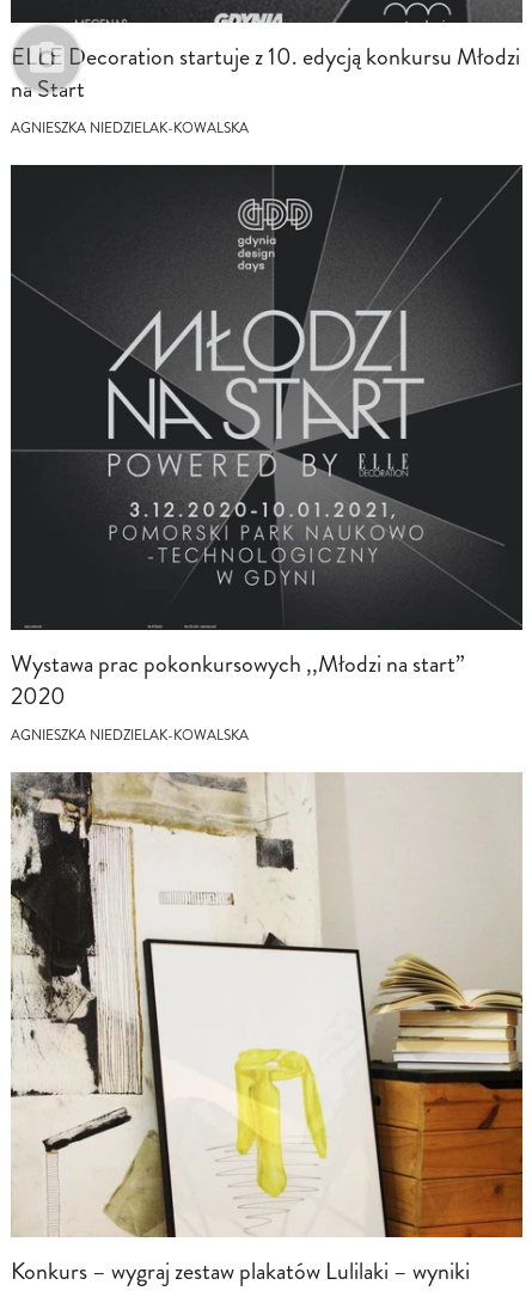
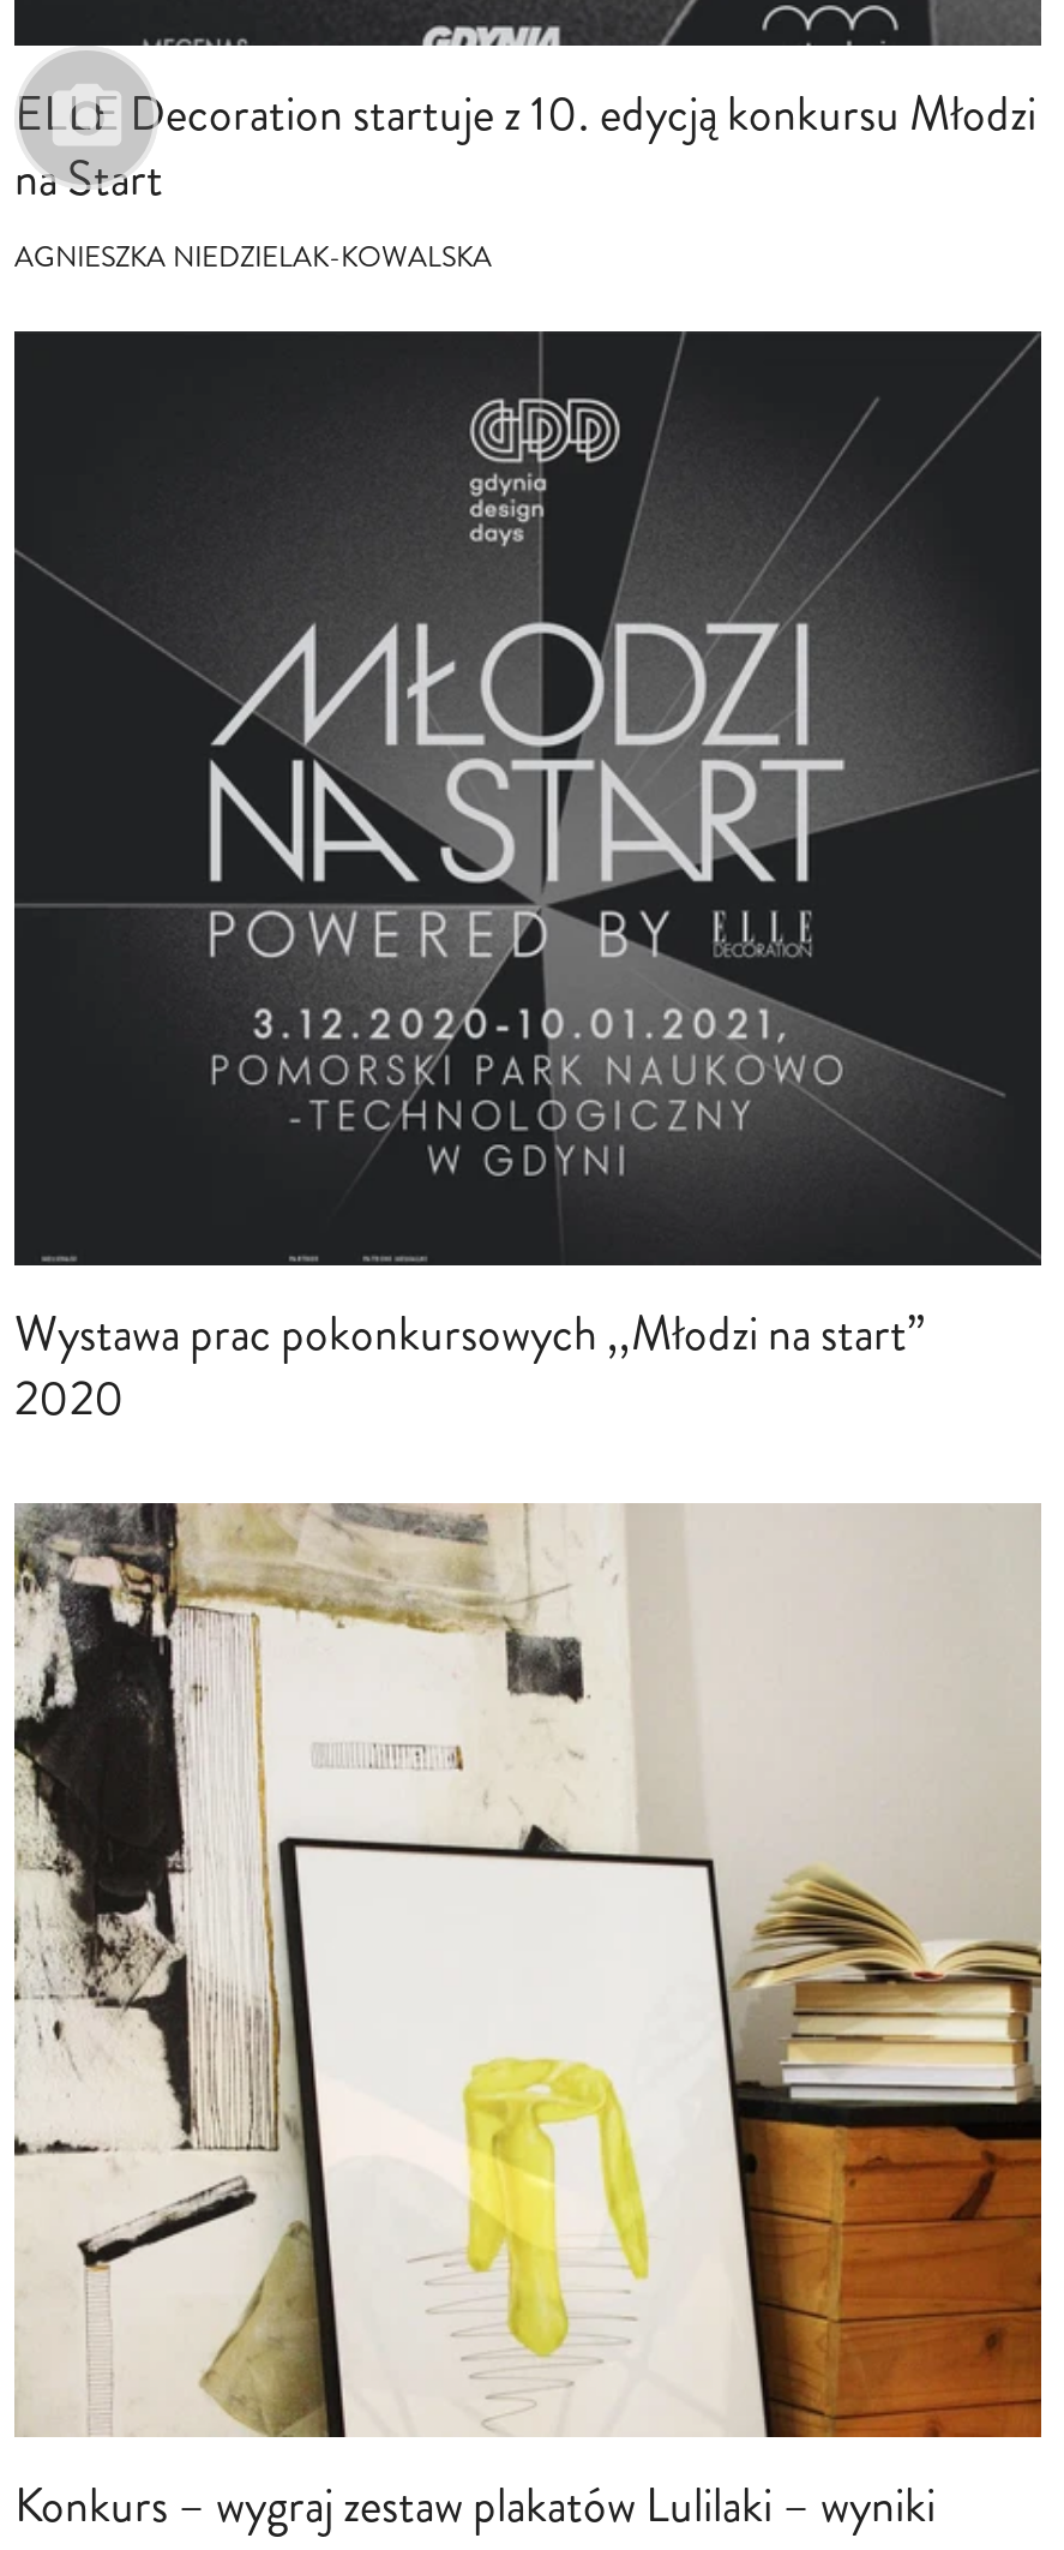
[11,725,249,746] AGNIESZKA NIEDZIELAK-KOWALSKA -> none

